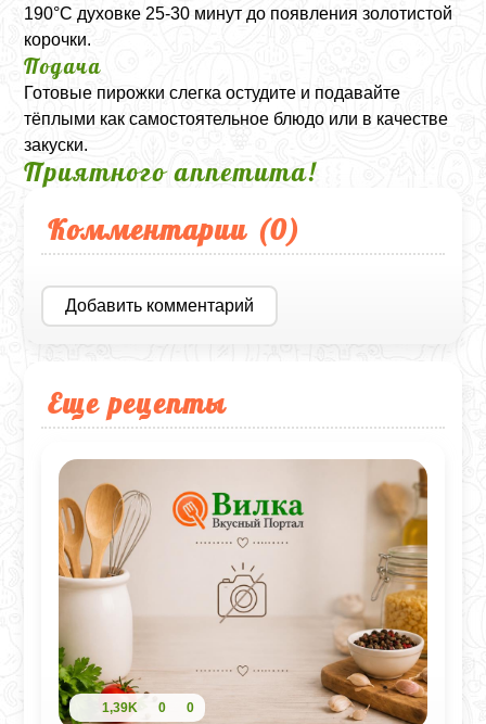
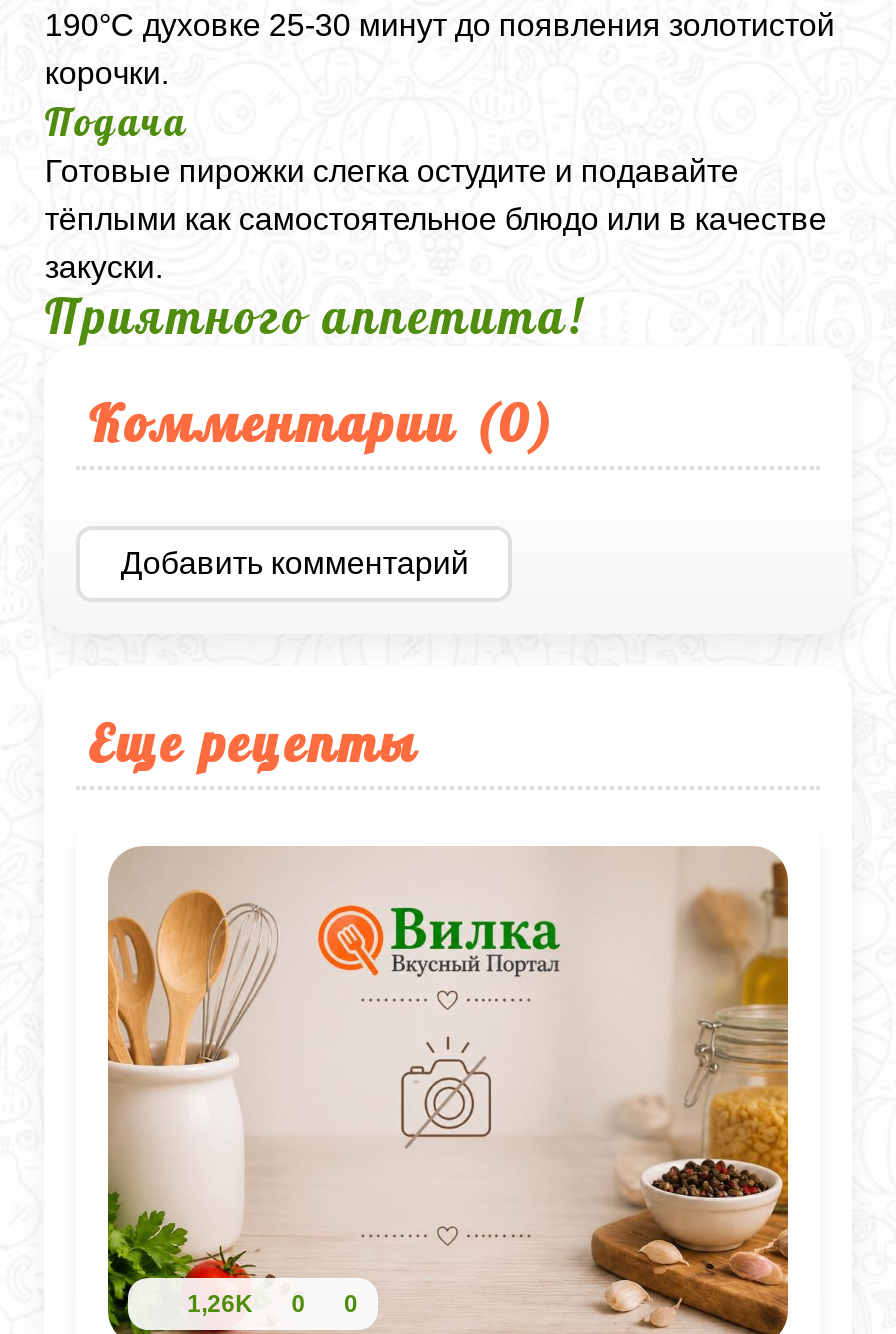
[102,700,194,715] 1,39K 0 0 -> [187,1290,358,1318] 1,26K 0 0

